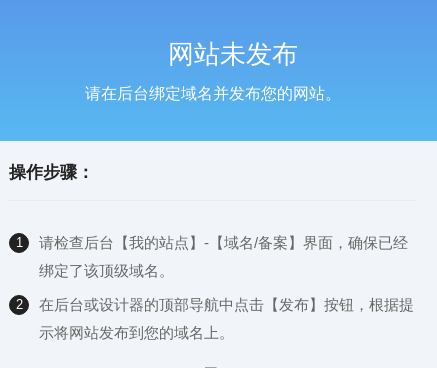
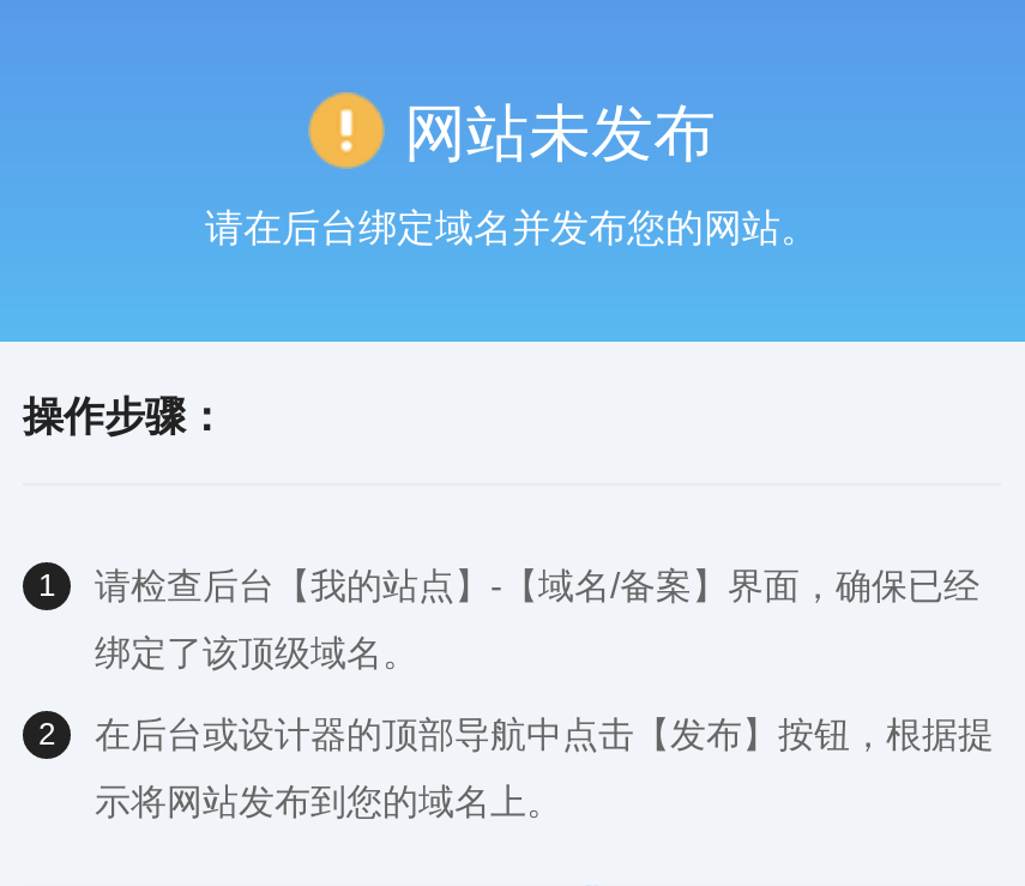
none -> [306,90,387,171] [image]

